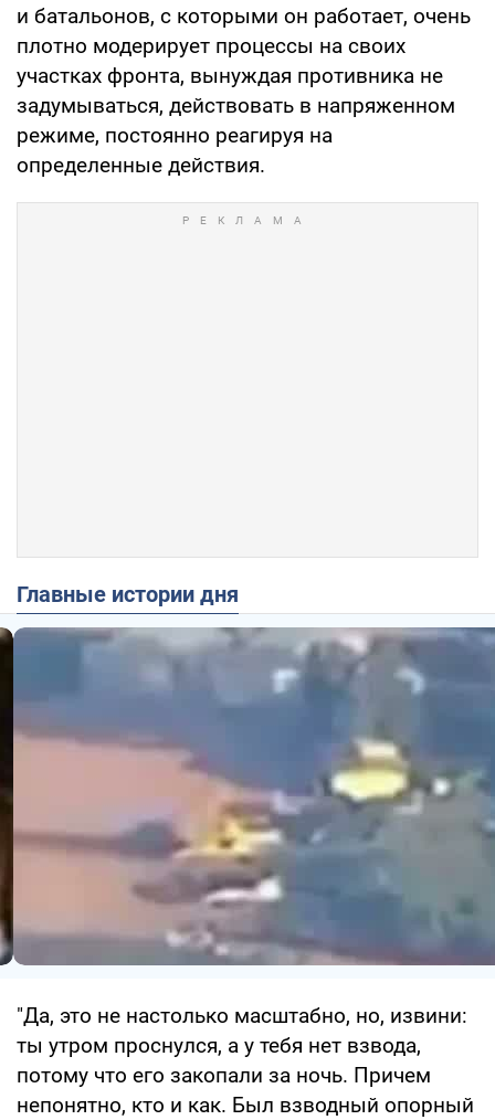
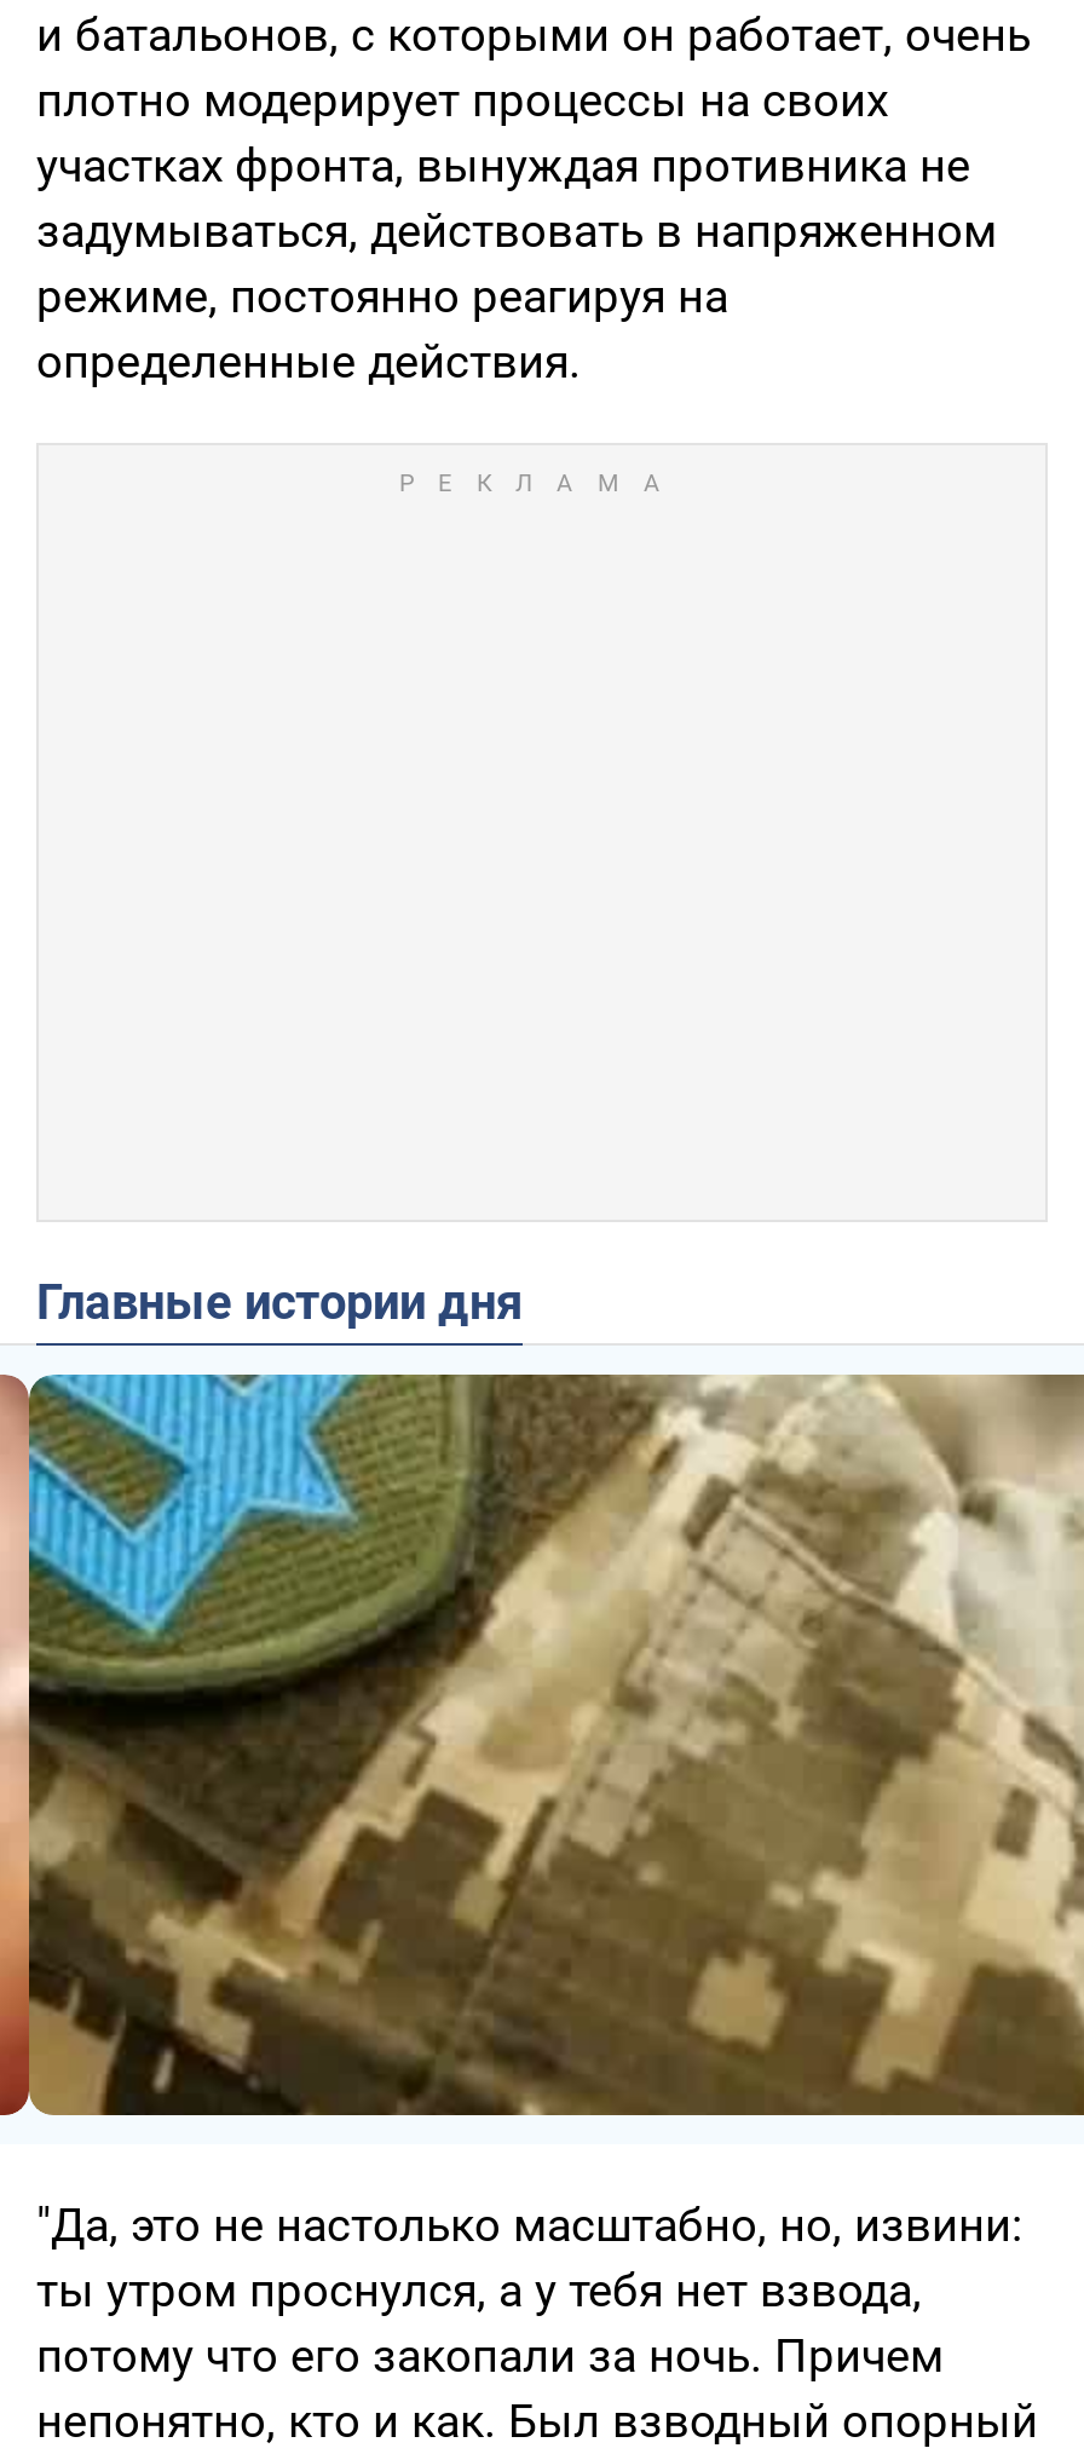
[3,626,492,966] [image] -> [7,1372,1077,2118] [image]

